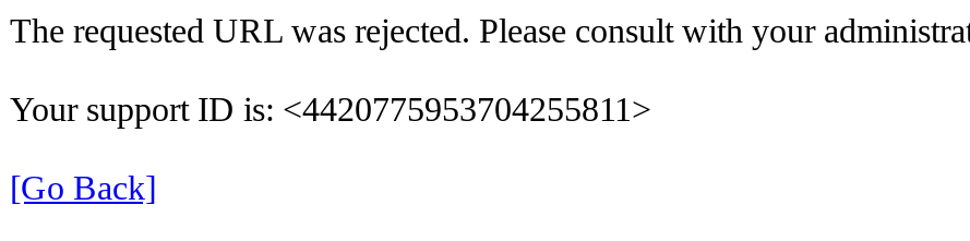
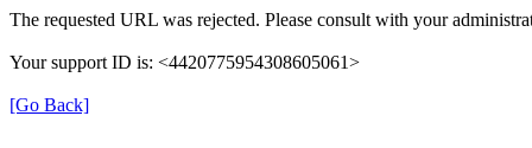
[10,91,651,128] Your support ID is: <4420775953704255811> -> [9,52,360,72] Your support ID is: <4420775954308605061>

